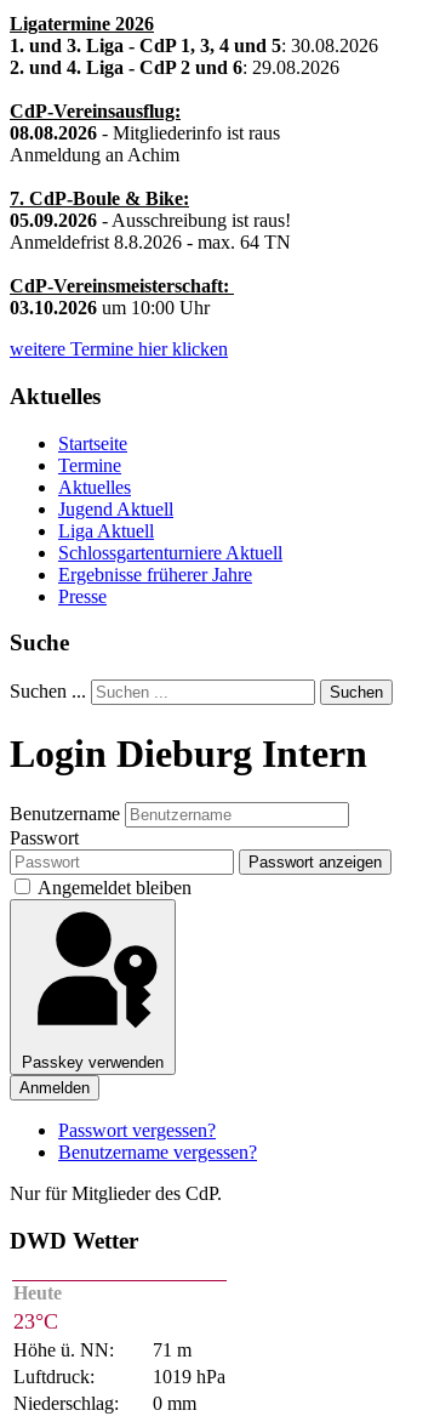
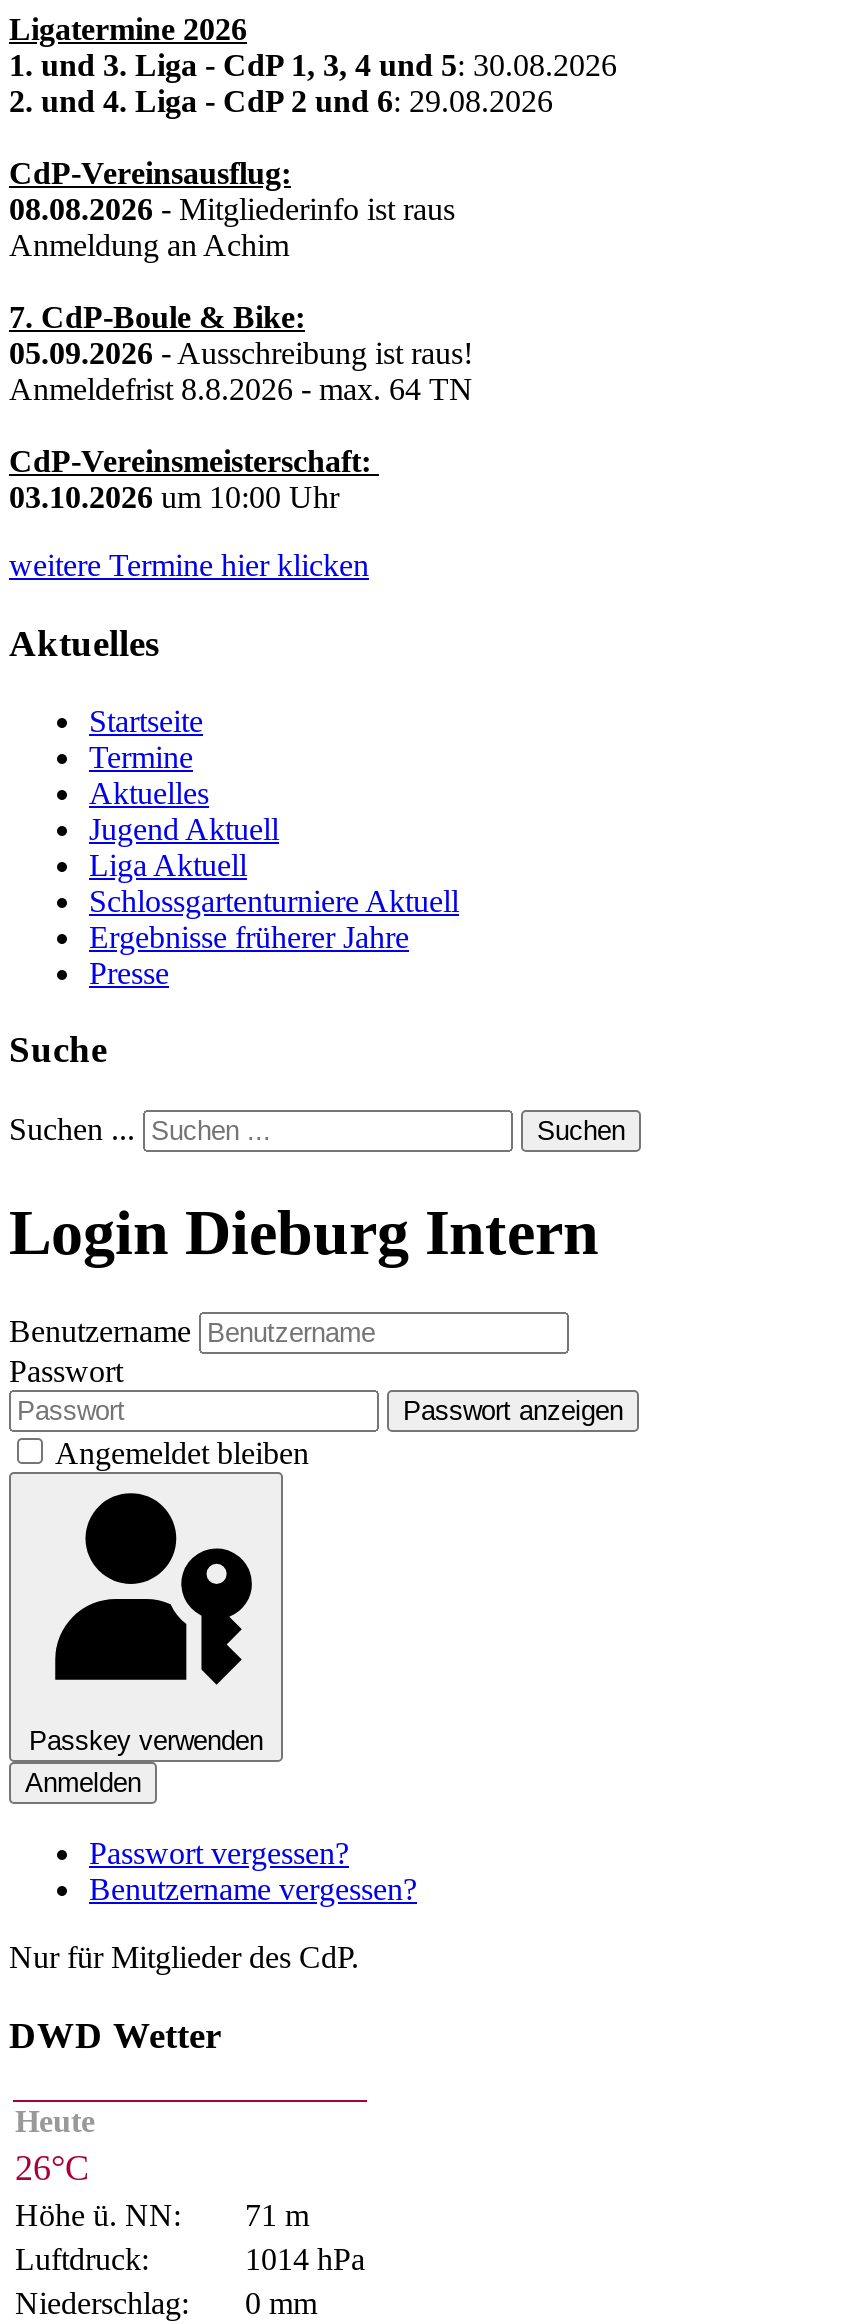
[13,1309,58,1333] 23°C -> [15,2147,89,2187] 26°C
[153,1366,225,1386] 1019 hPa -> [245,2241,365,2275] 1014 hPa

